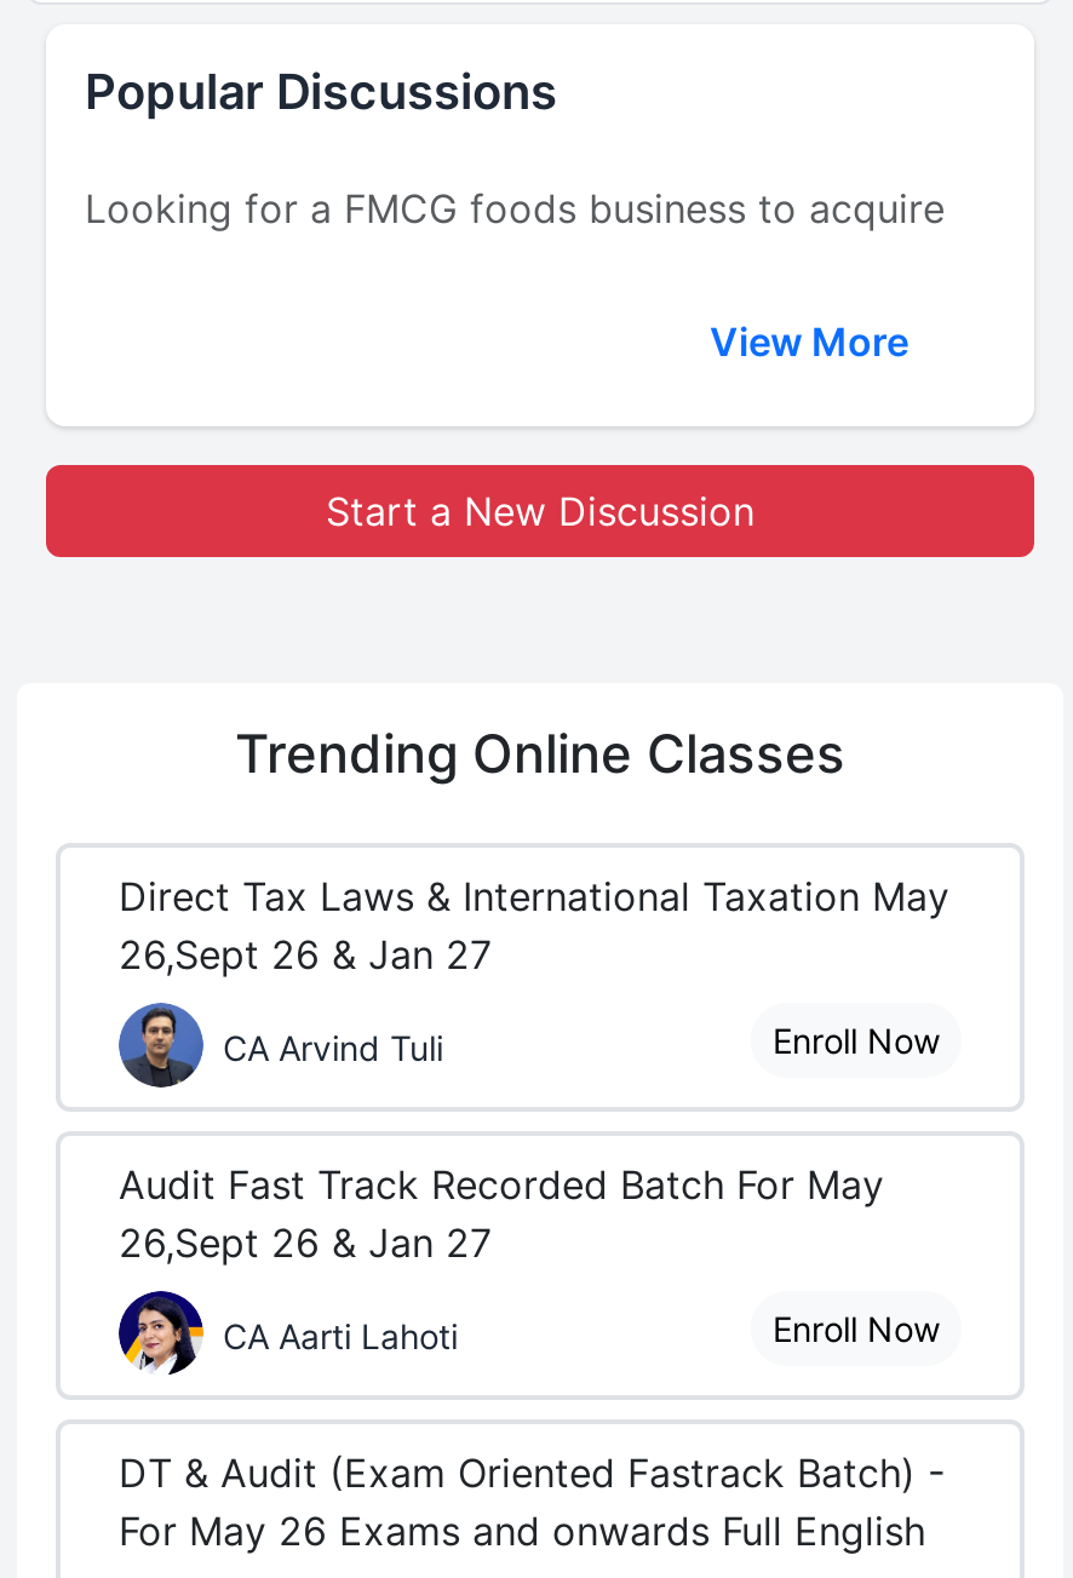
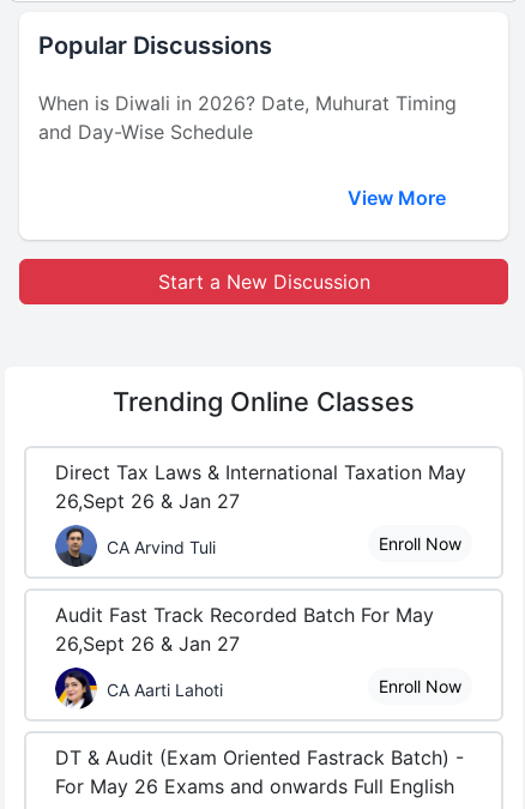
[85,184,945,233] Looking for a FMCG foods business to acquire -> [38,91,457,144] When is Diwali in 2026? Date, Muhurat Timing | and Day-Wise Schedule

